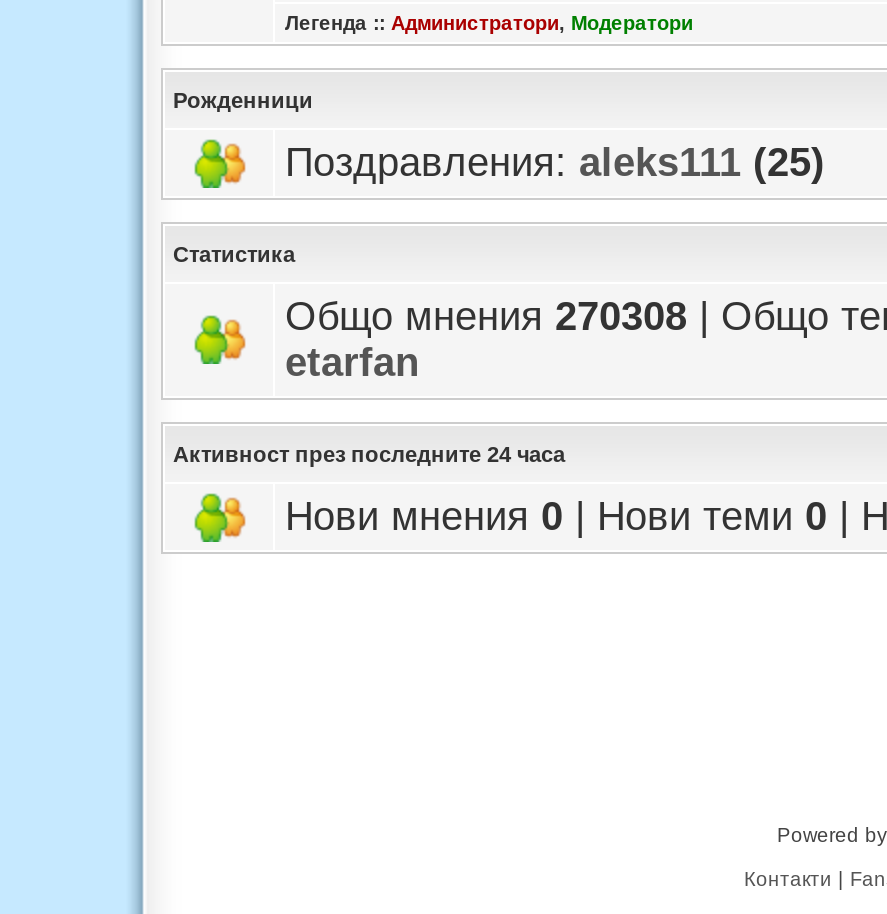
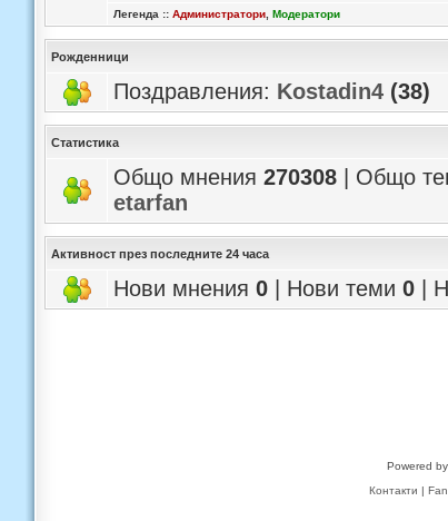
[285,140,825,184] Поздравления: aleks111 (25) -> [113,79,430,104] Поздравления: Kostadin4 (38)

